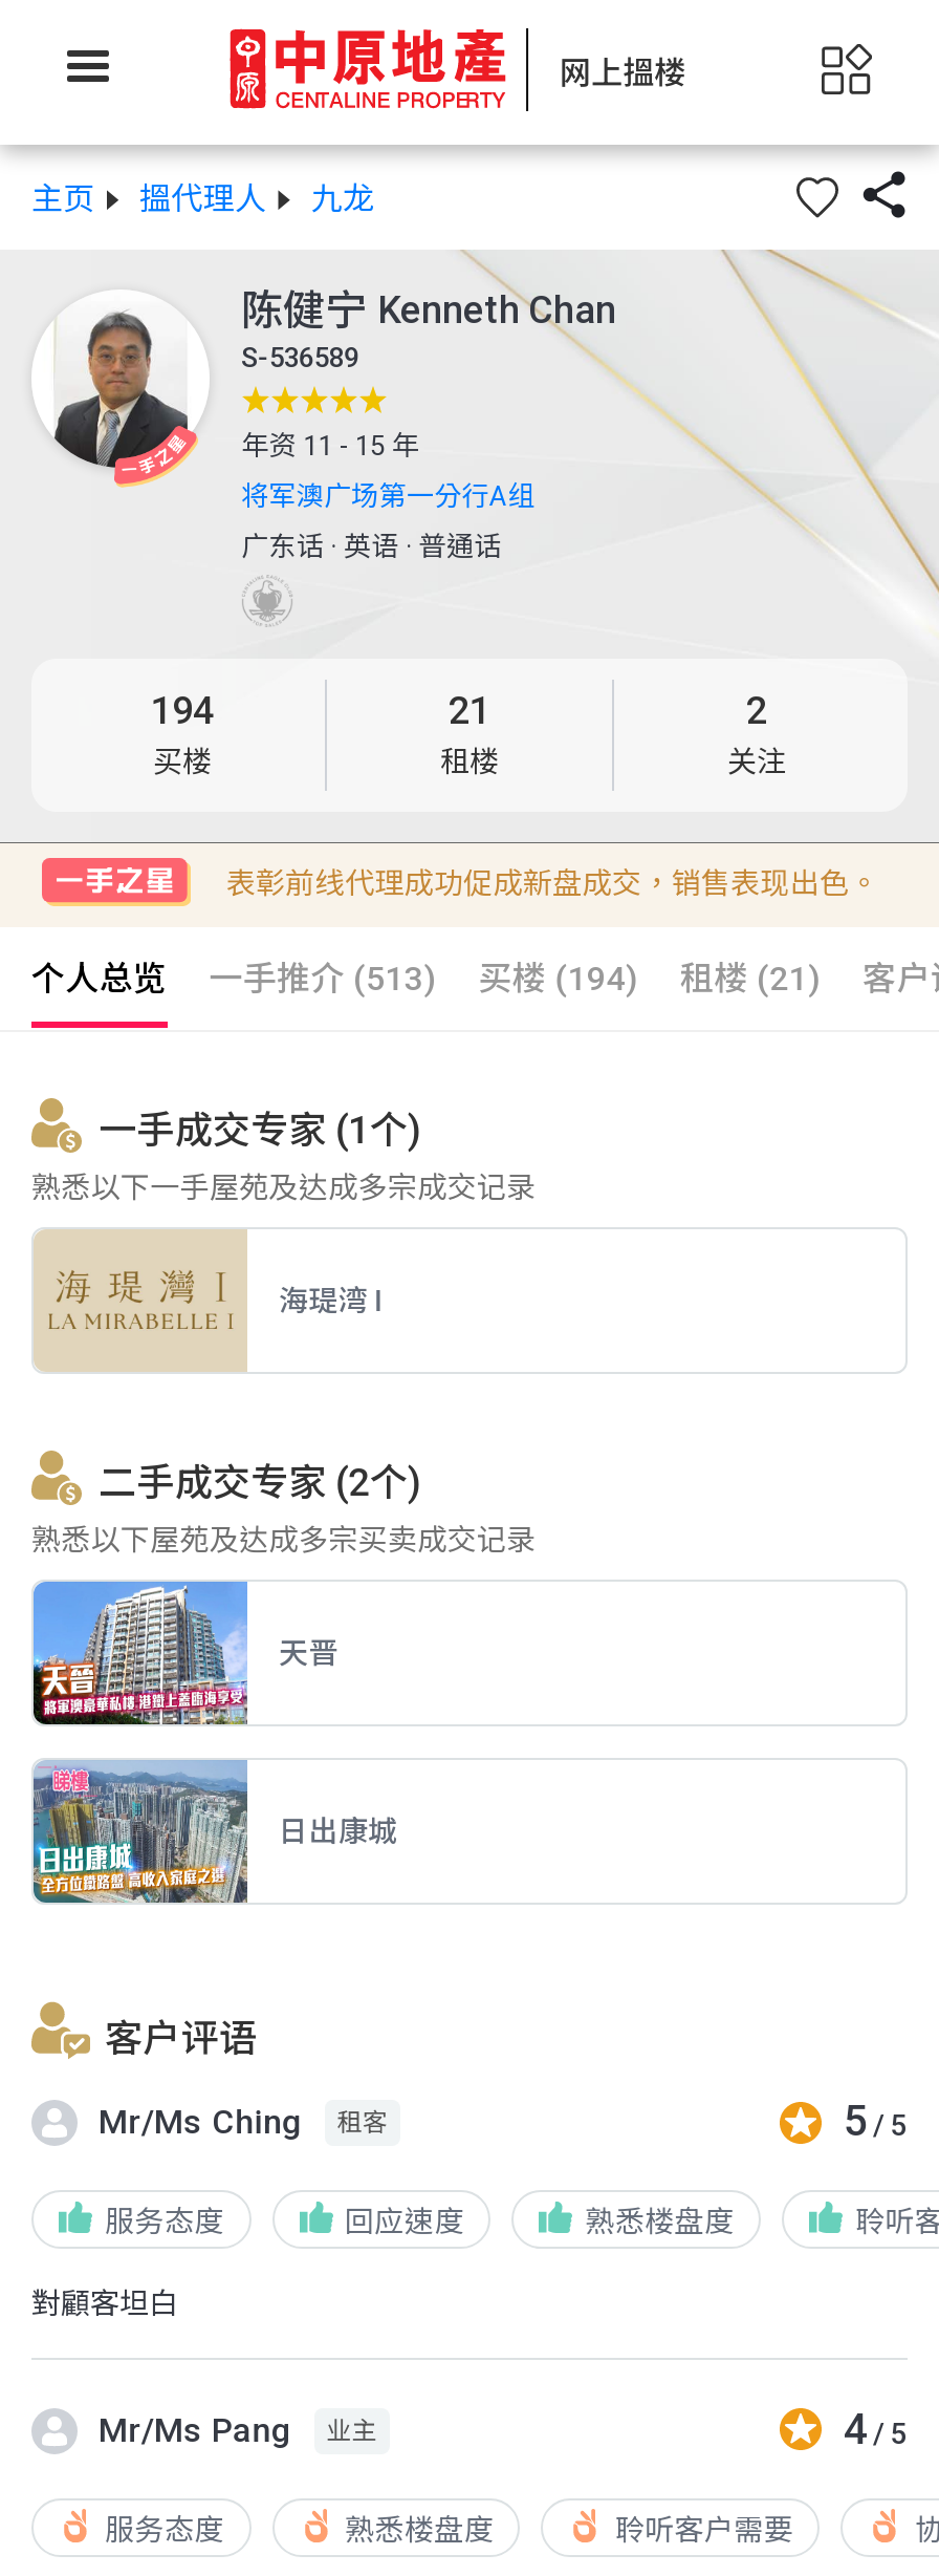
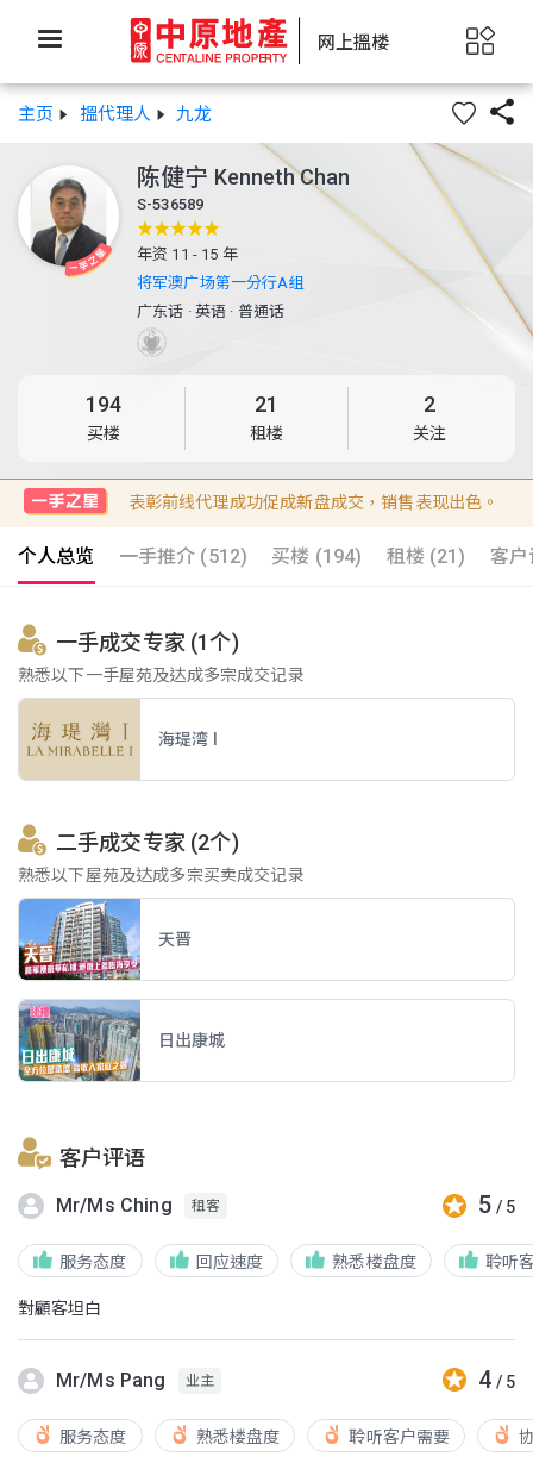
[209,959,436,999] 一手推介 (513) -> [118,545,248,568] 一手推介 (512)

